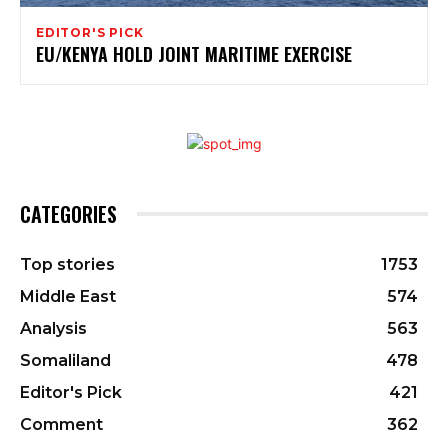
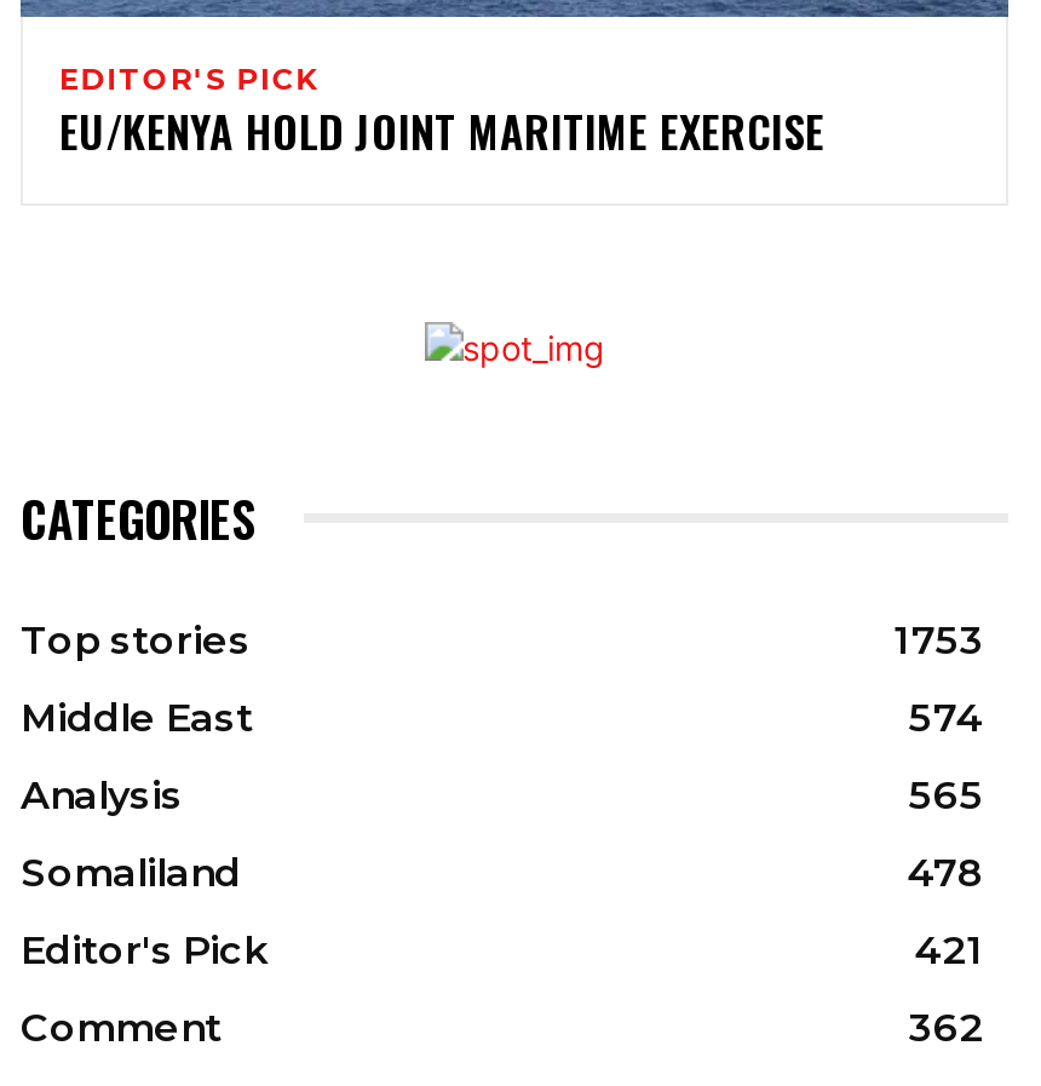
[387,319,418,338] 563 -> [909,772,984,818] 565

